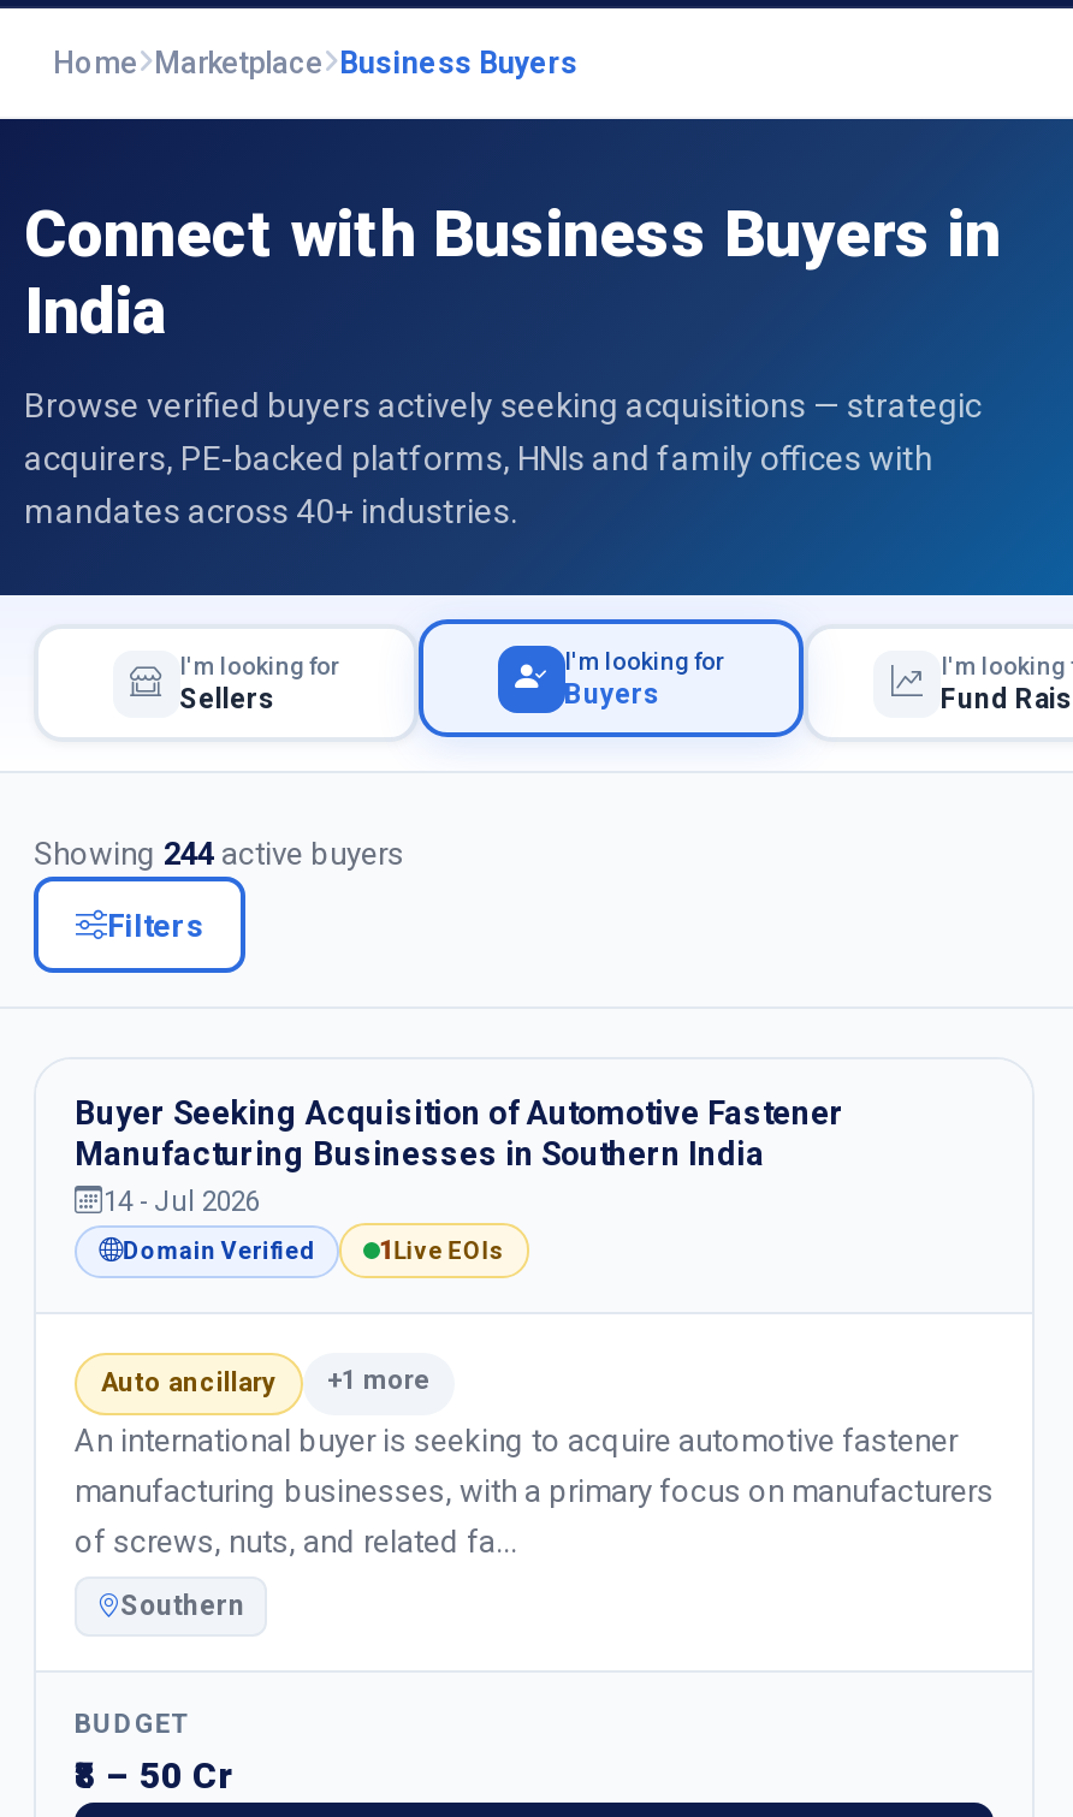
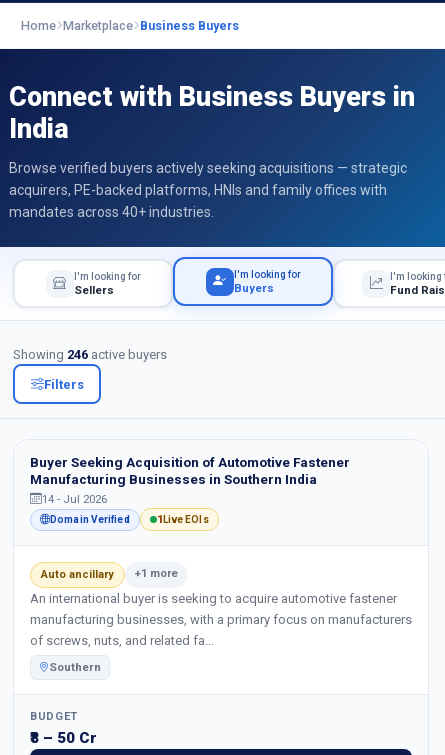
[34,836,404,872] Showing 244 active buyers -> [13,347,167,362] Showing 246 active buyers

